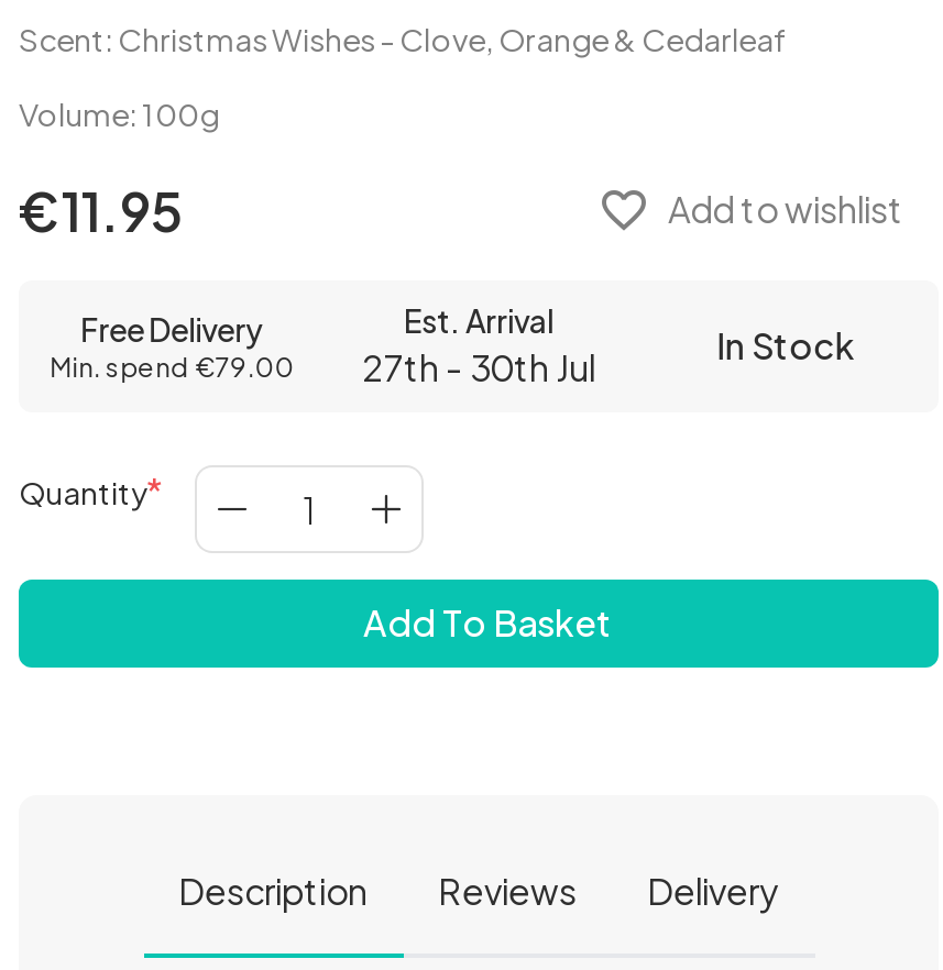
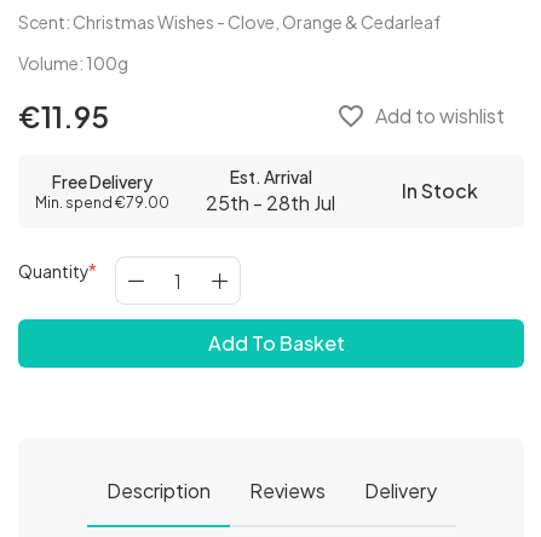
[362,344,595,390] 27th - 30th Jul -> [206,190,336,215] 25th - 28th Jul

